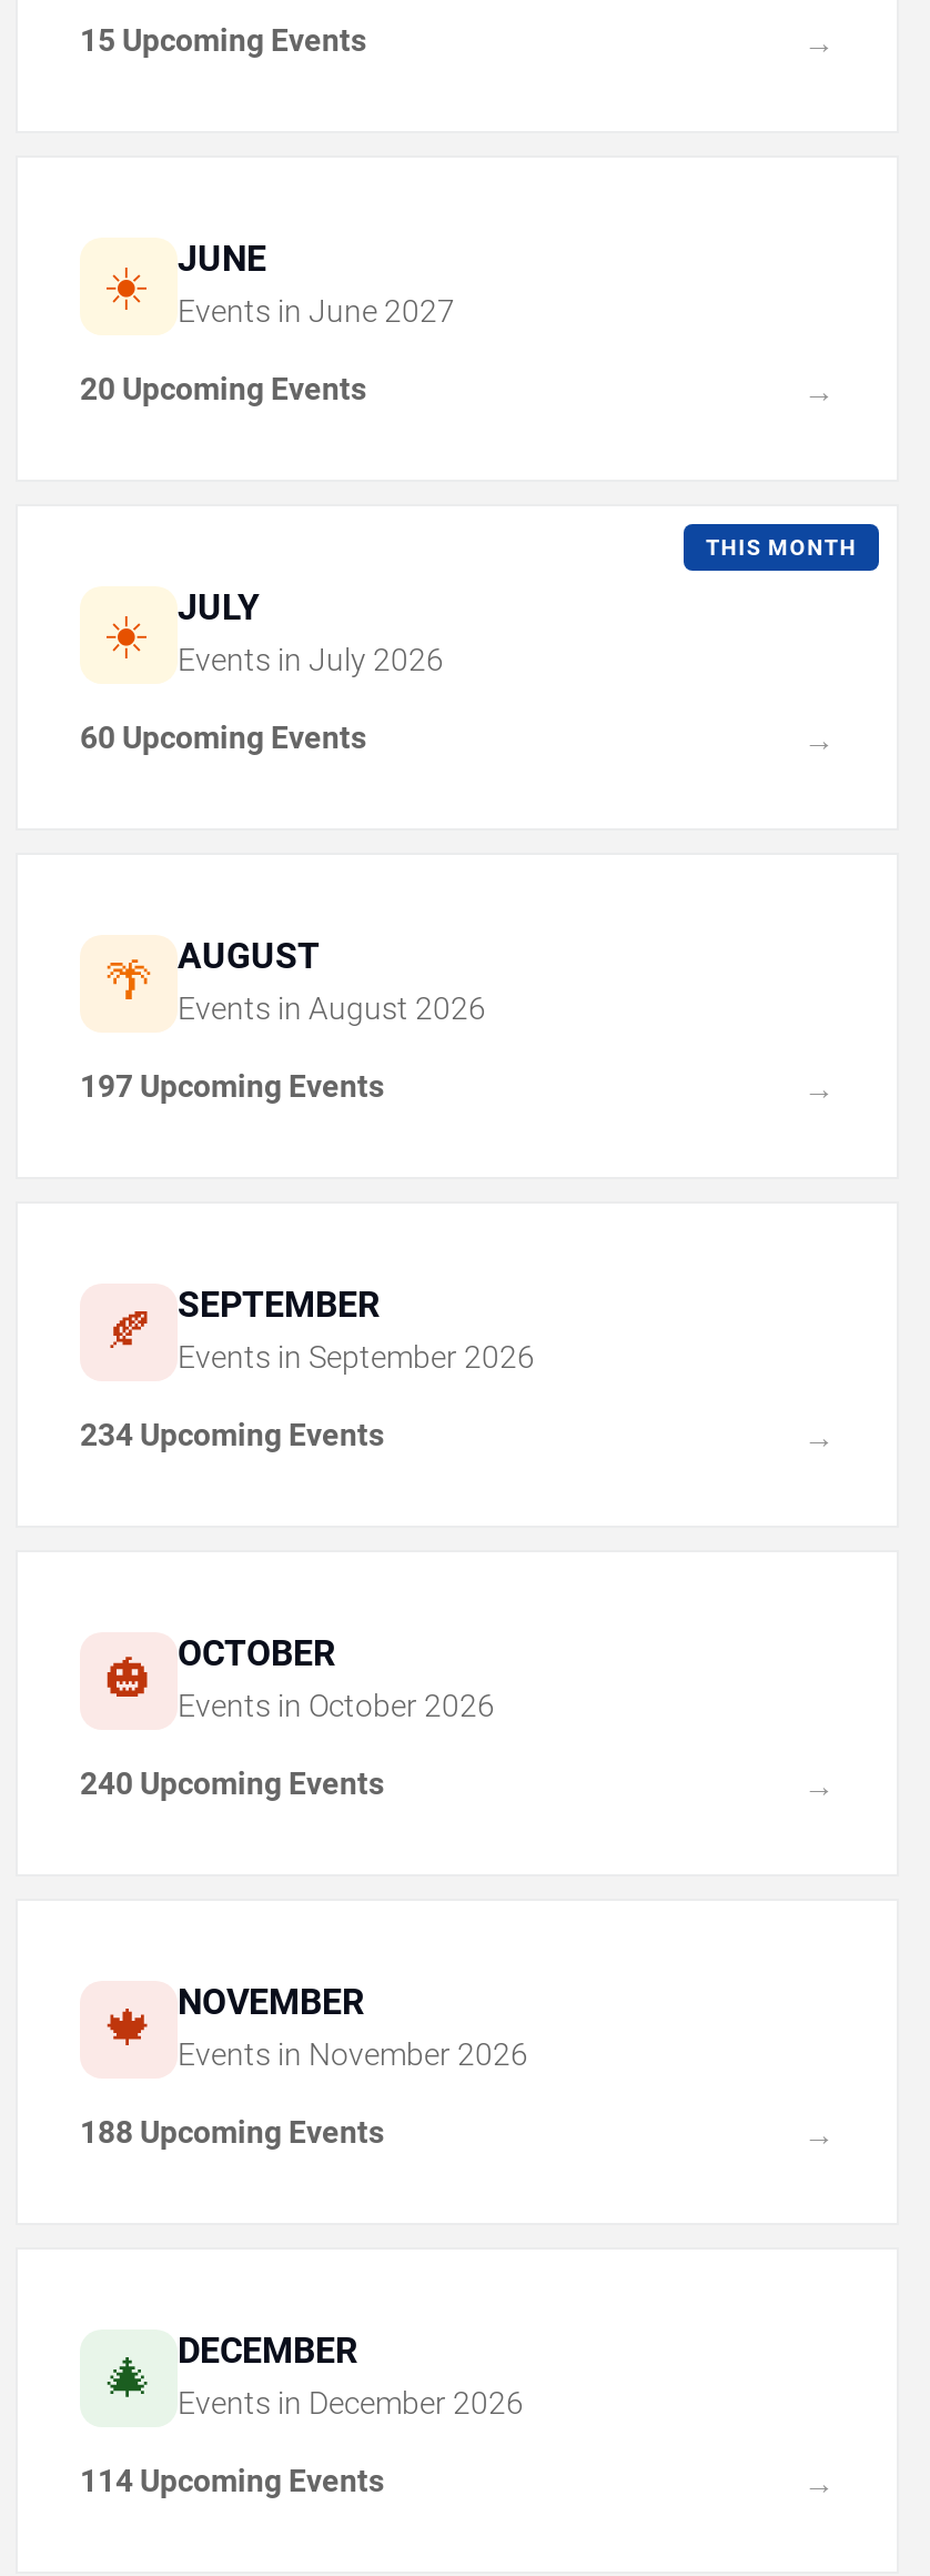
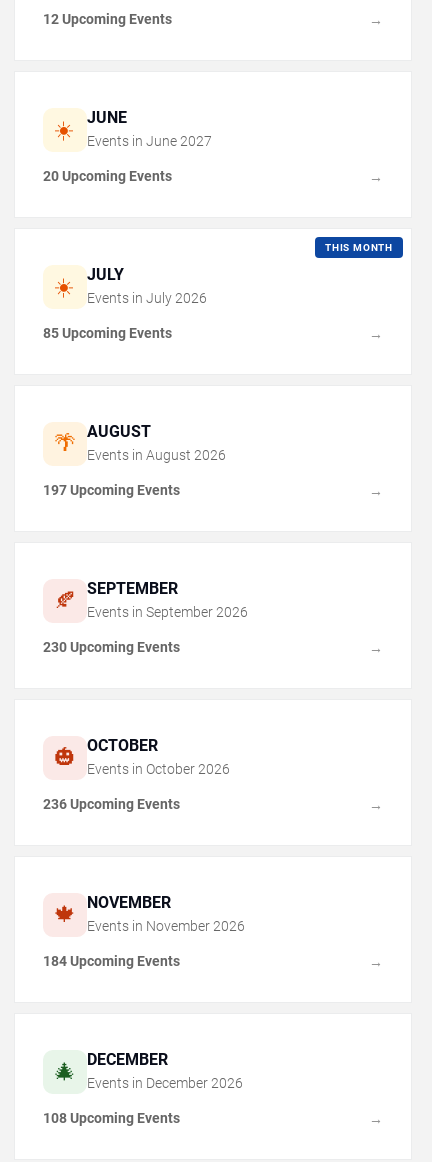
[80,23,366,59] 15 Upcoming Events -> [43,11,172,27] 12 Upcoming Events
[80,720,366,756] 60 Upcoming Events -> [43,325,172,341] 85 Upcoming Events
[80,1418,384,1453] 234 Upcoming Events -> [43,639,180,655] 230 Upcoming Events
[80,1766,384,1802] 240 Upcoming Events -> [43,796,180,812] 236 Upcoming Events
[80,2115,384,2151] 188 Upcoming Events -> [43,953,180,969] 184 Upcoming Events
[80,2464,384,2499] 114 Upcoming Events -> [43,1110,180,1126] 108 Upcoming Events

